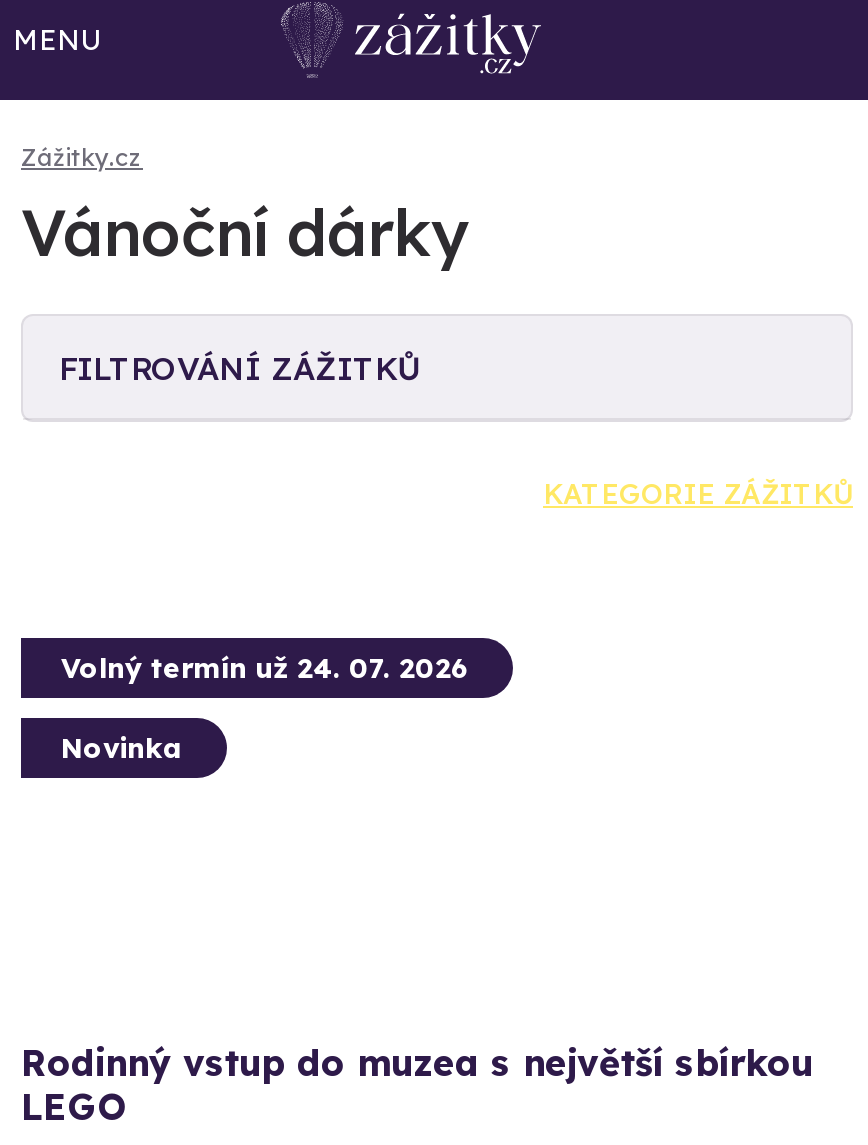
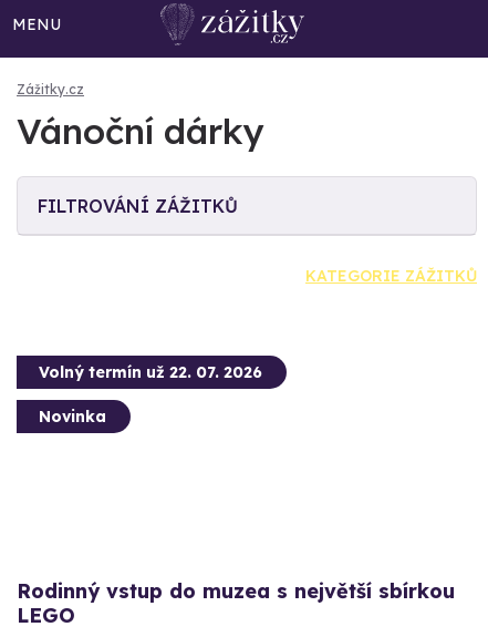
[61,650,469,686] Volný termín už 24. 07. 2026 -> [39,362,262,382] Volný termín už 22. 07. 2026

